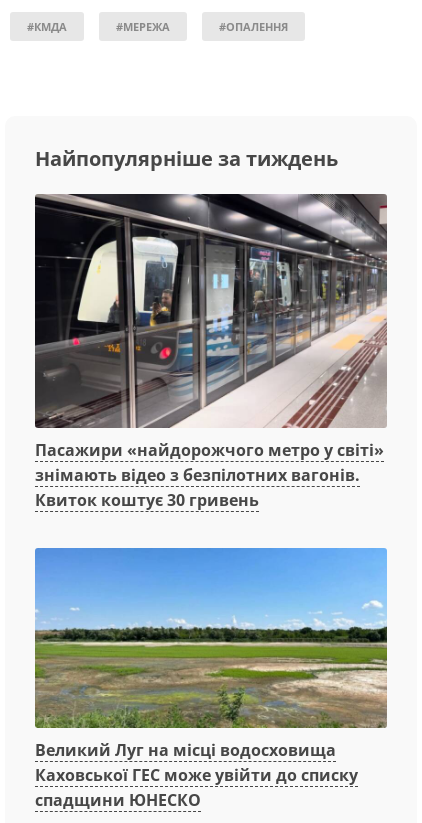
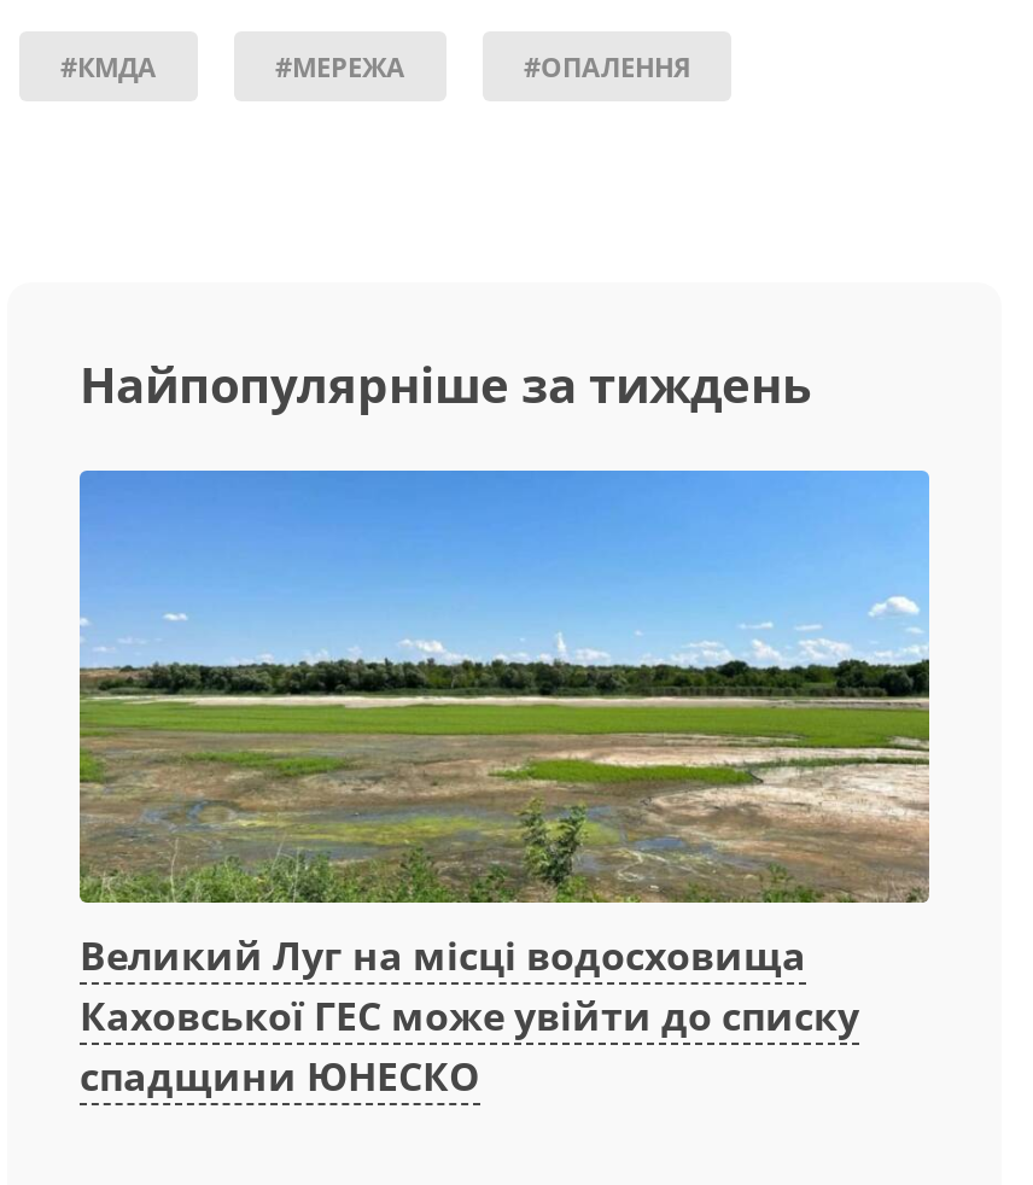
[34,193,388,511] [image] | Пасажири «найдорожчого метро у світі» | знімають відео з безпілотних вагонів. | Квиток коштує 30 гривень -> none

